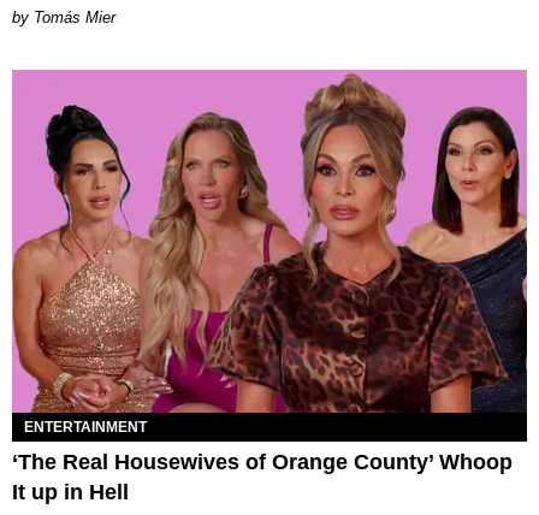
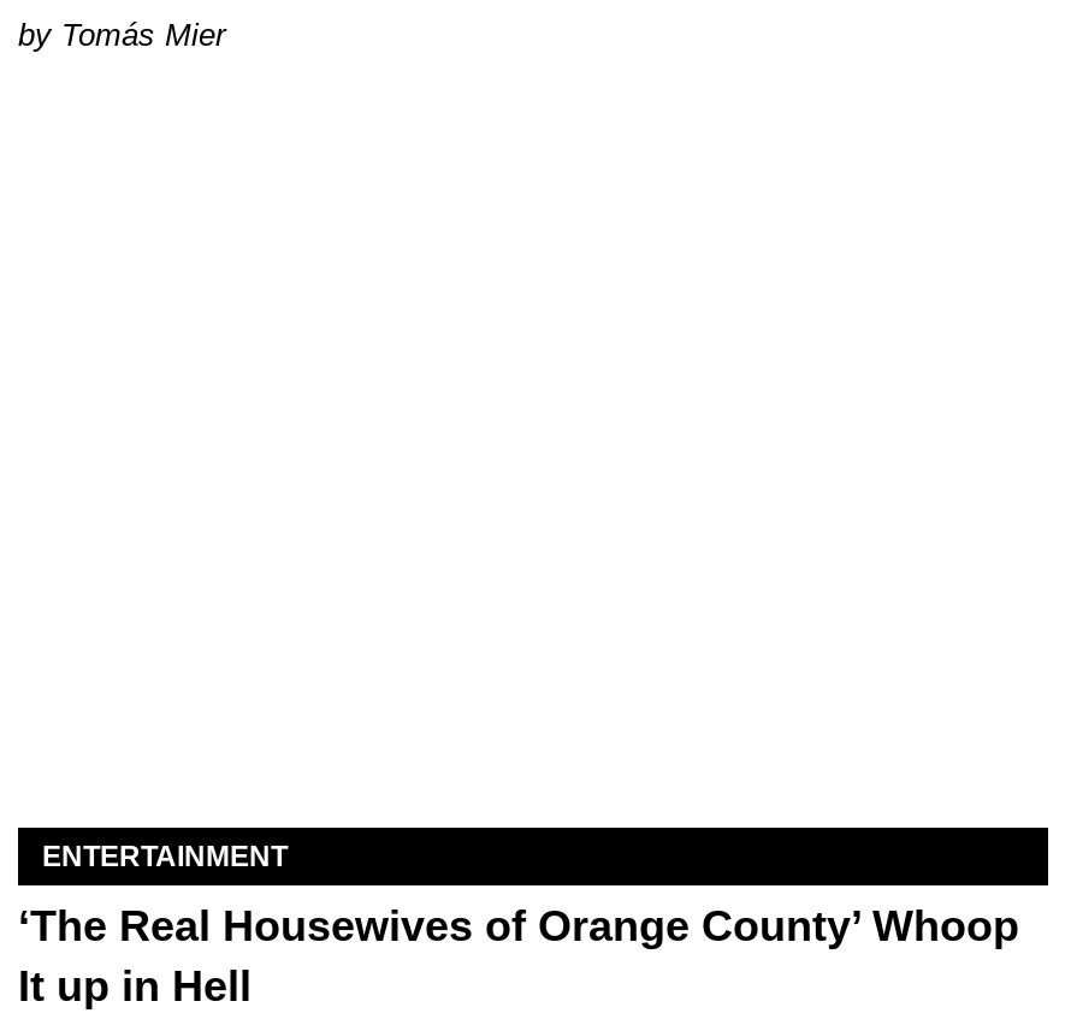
[11,69,528,414] [image] -> none

